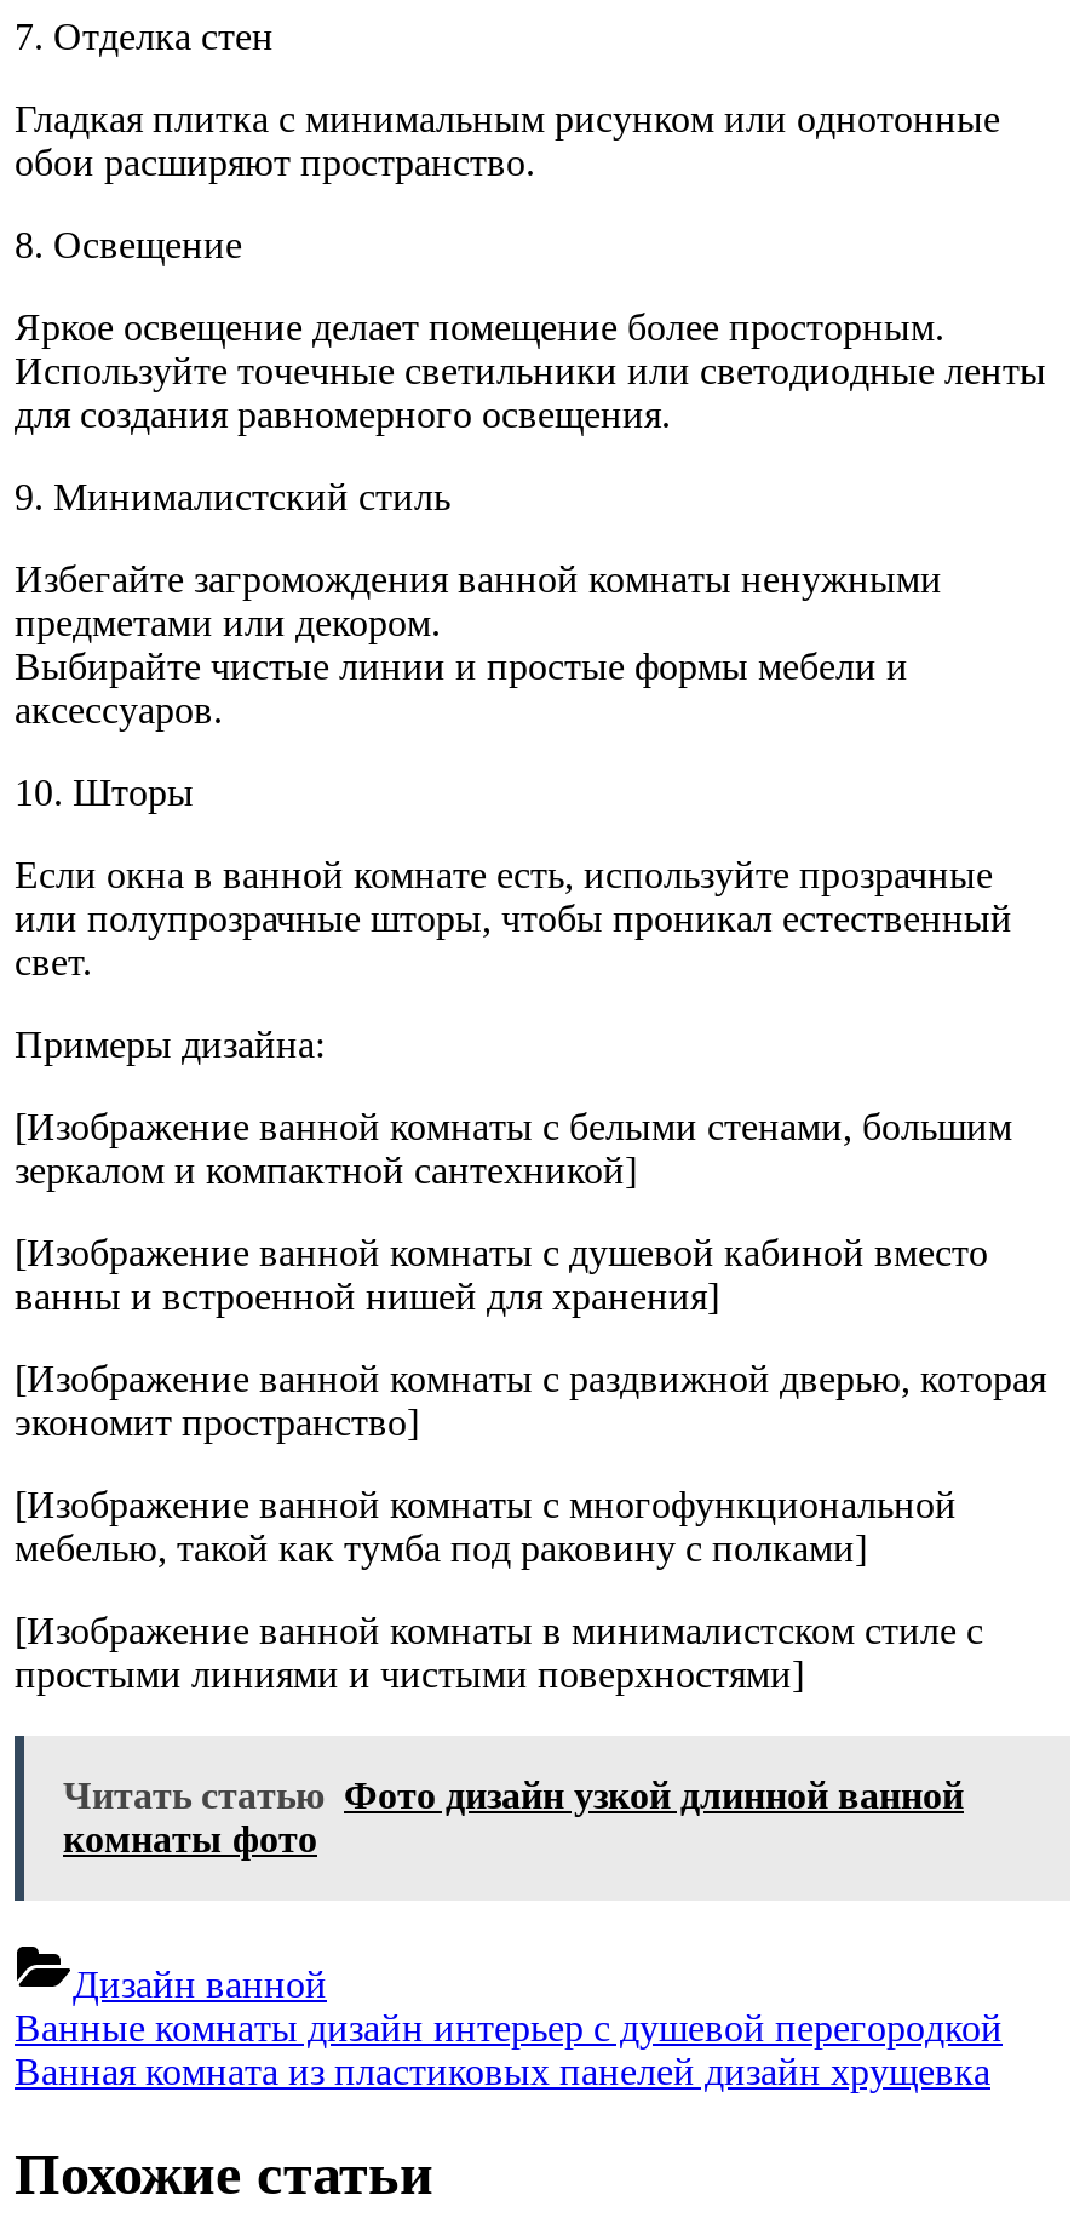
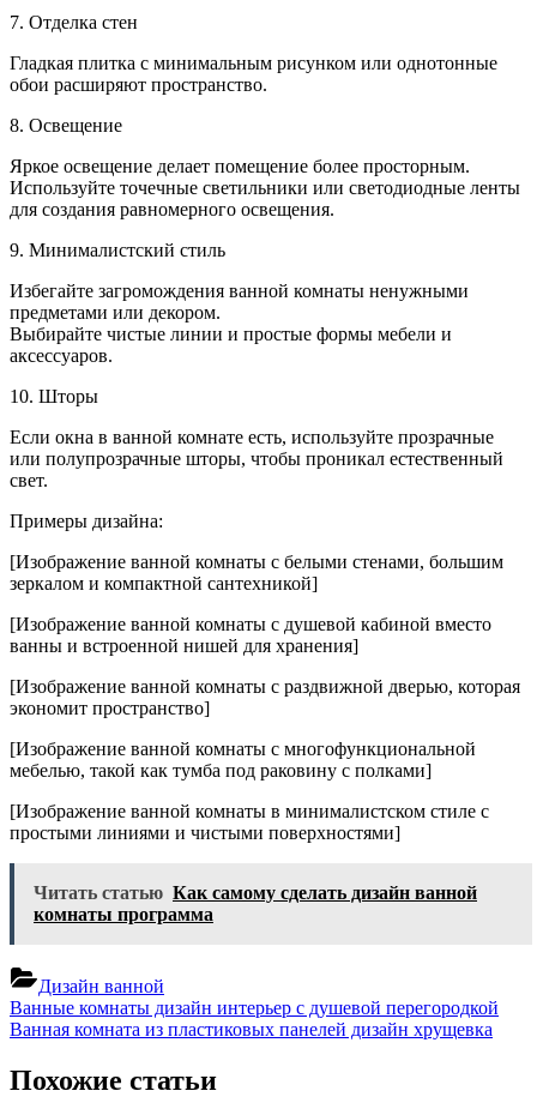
[63,1774,964,1815] Читать статью Фото дизайн узкой длинной ванной -> [34,882,477,903] Читать статью Как самому сделать дизайн ванной
[63,1818,317,1859] комнаты фото -> [34,904,213,924] комнаты программа

